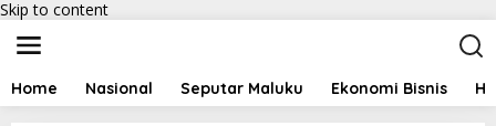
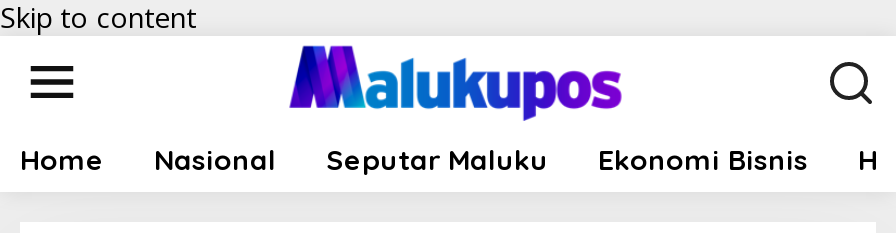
none -> [288,44,624,122] [image]

